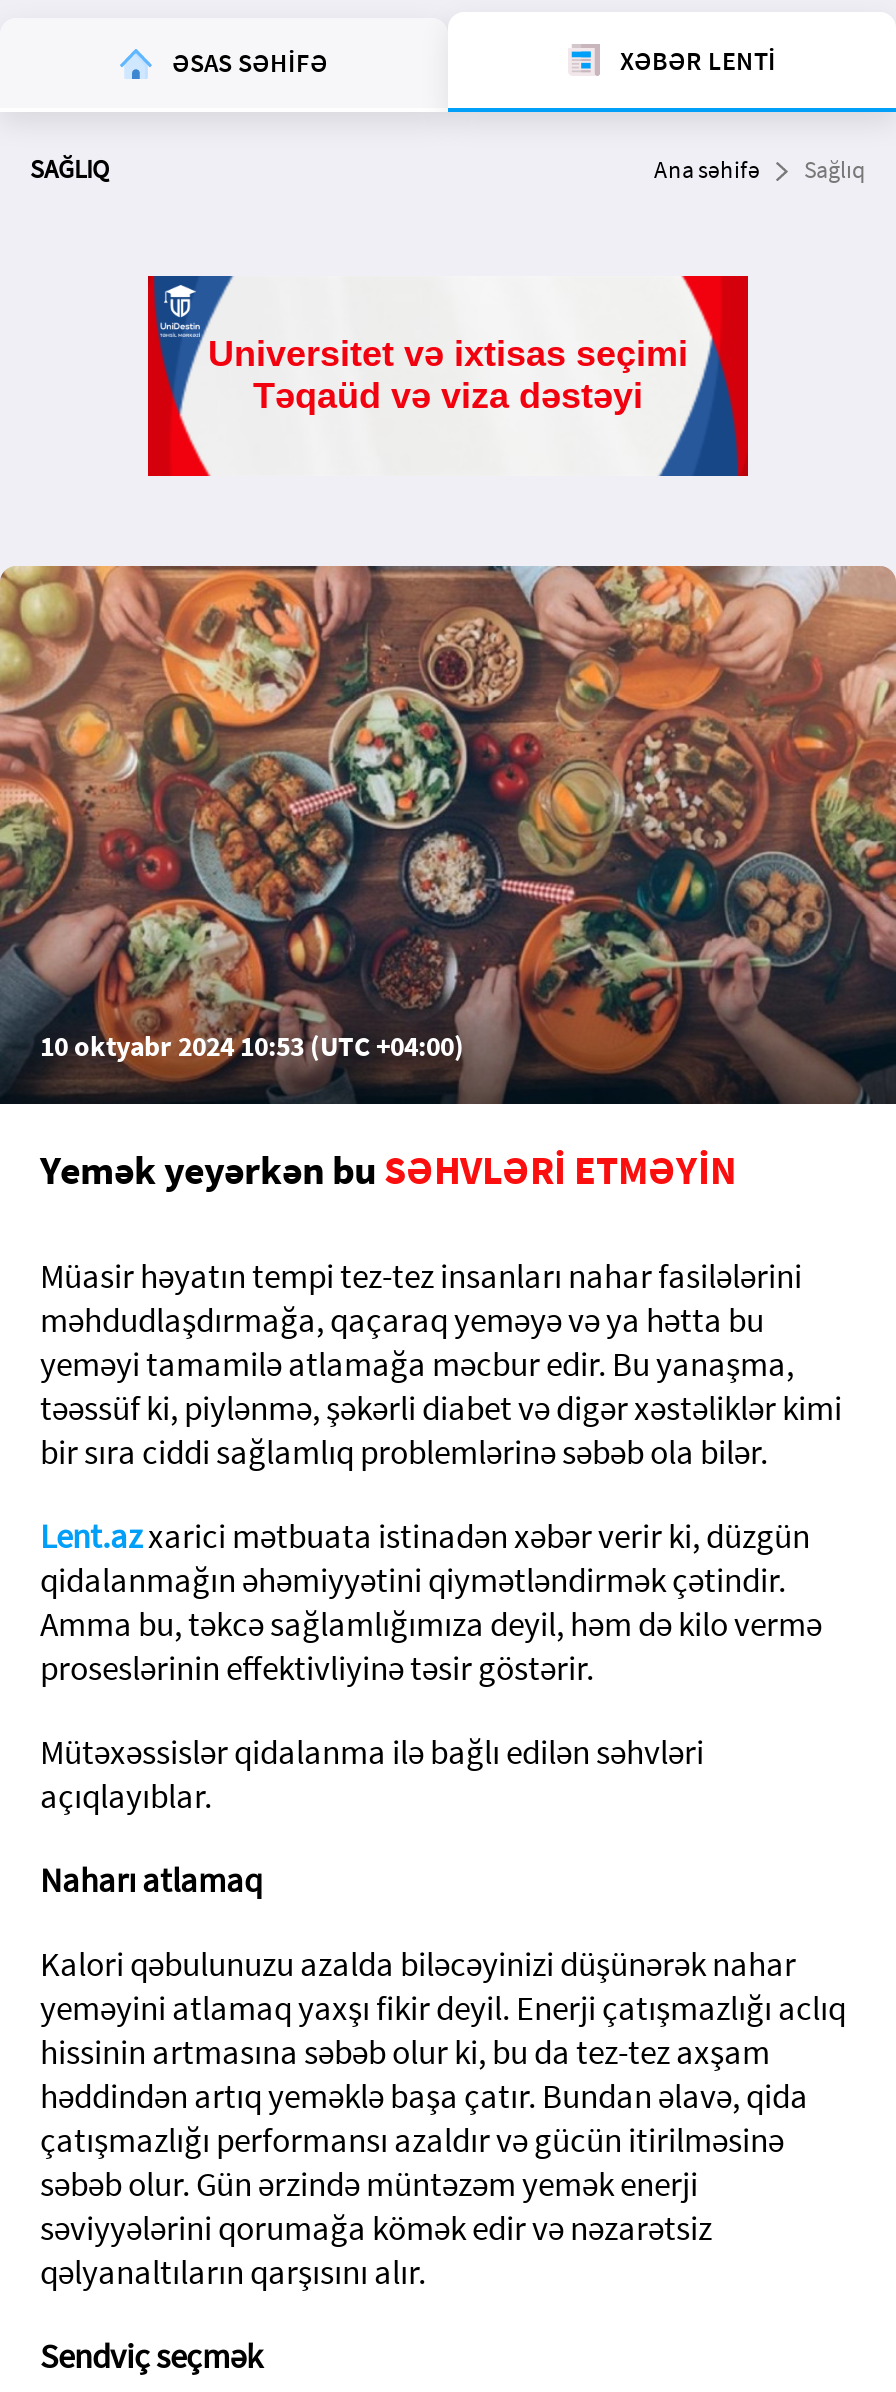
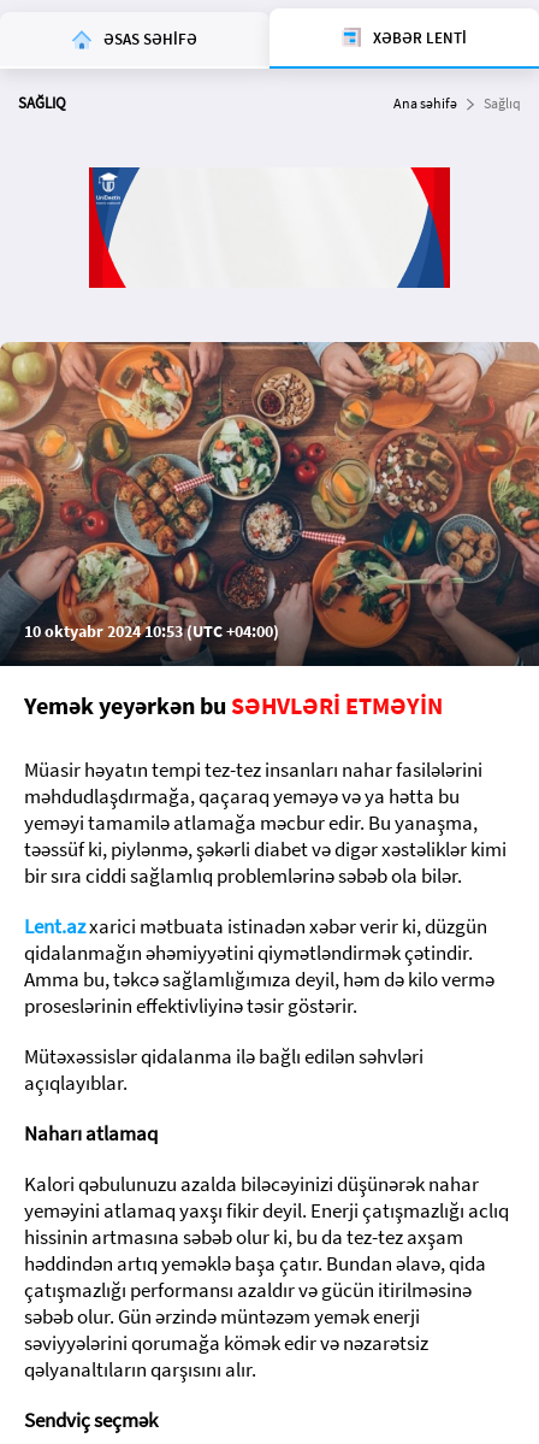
[208,338,688,418] [image] -> none

